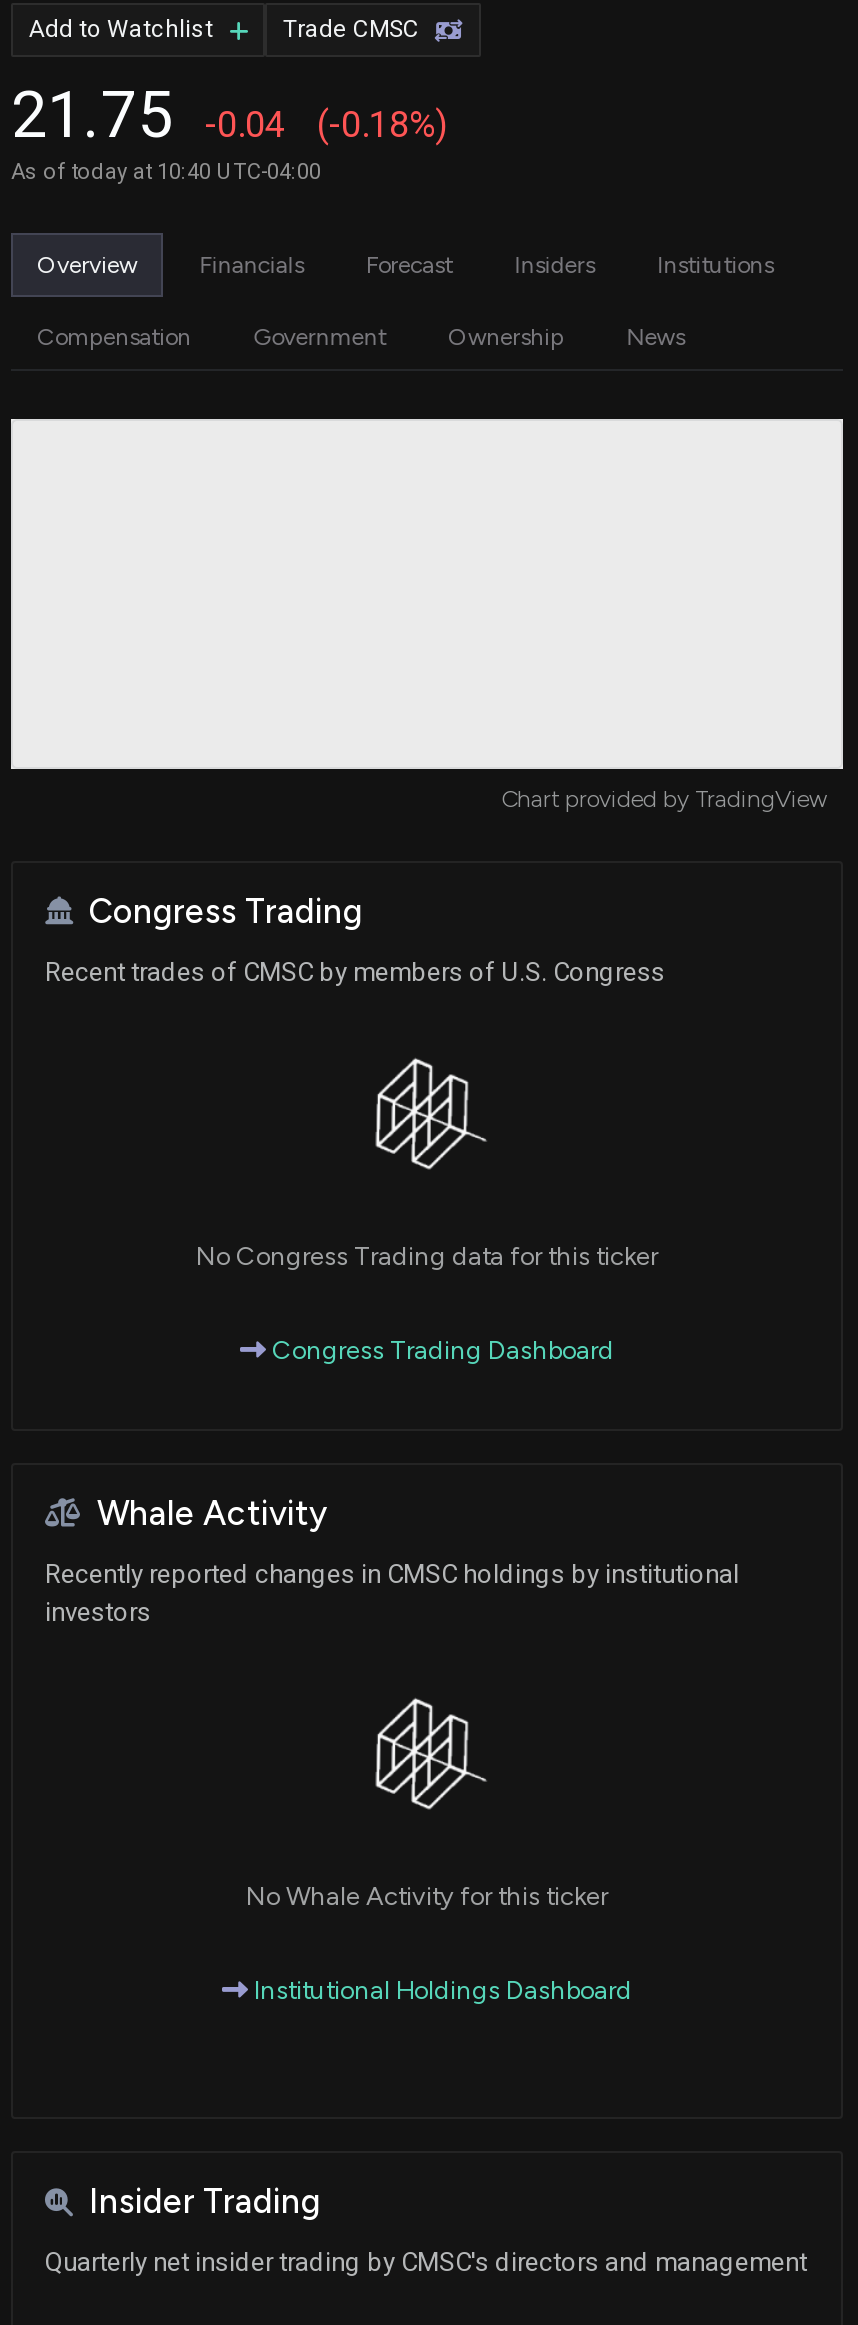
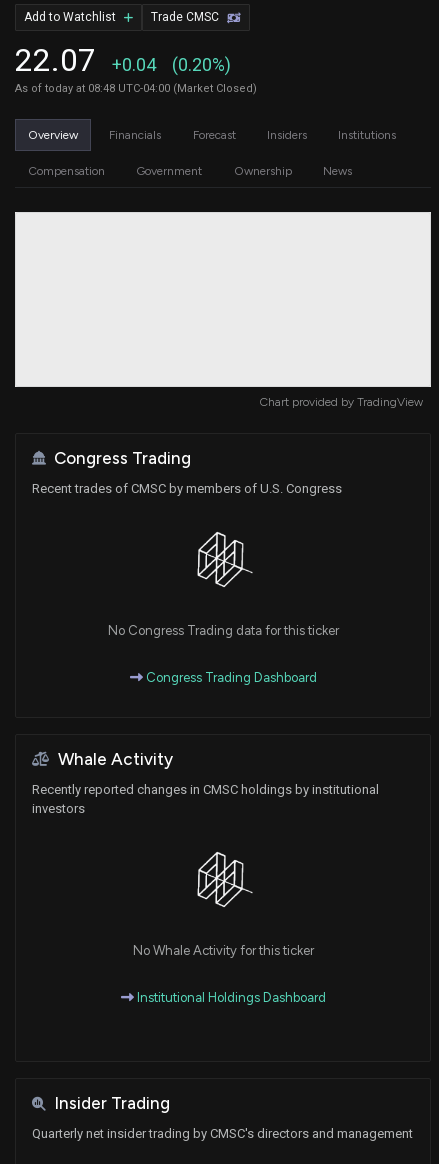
[11,76,447,184] 21.75 | -0.04 | (-0.18%) | As of today at 10:40 UTC-04:00 -> [15,40,257,94] 22.07 | +0.04 | (0.20%) | As of today at 08:48 UTC-04:00 (Market Closed)

